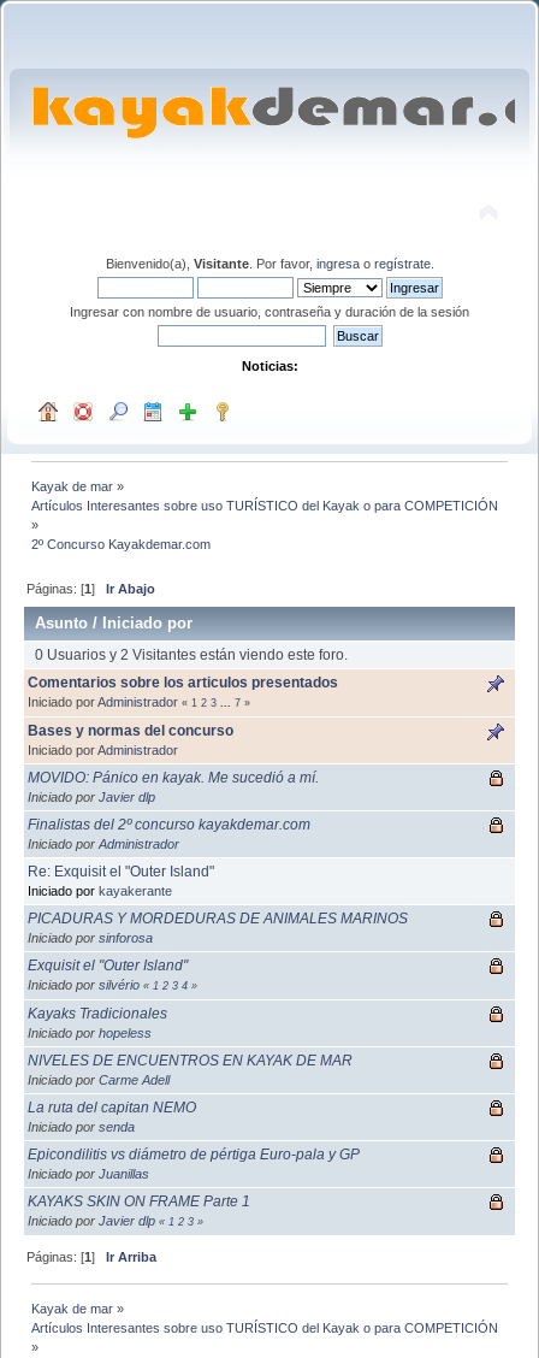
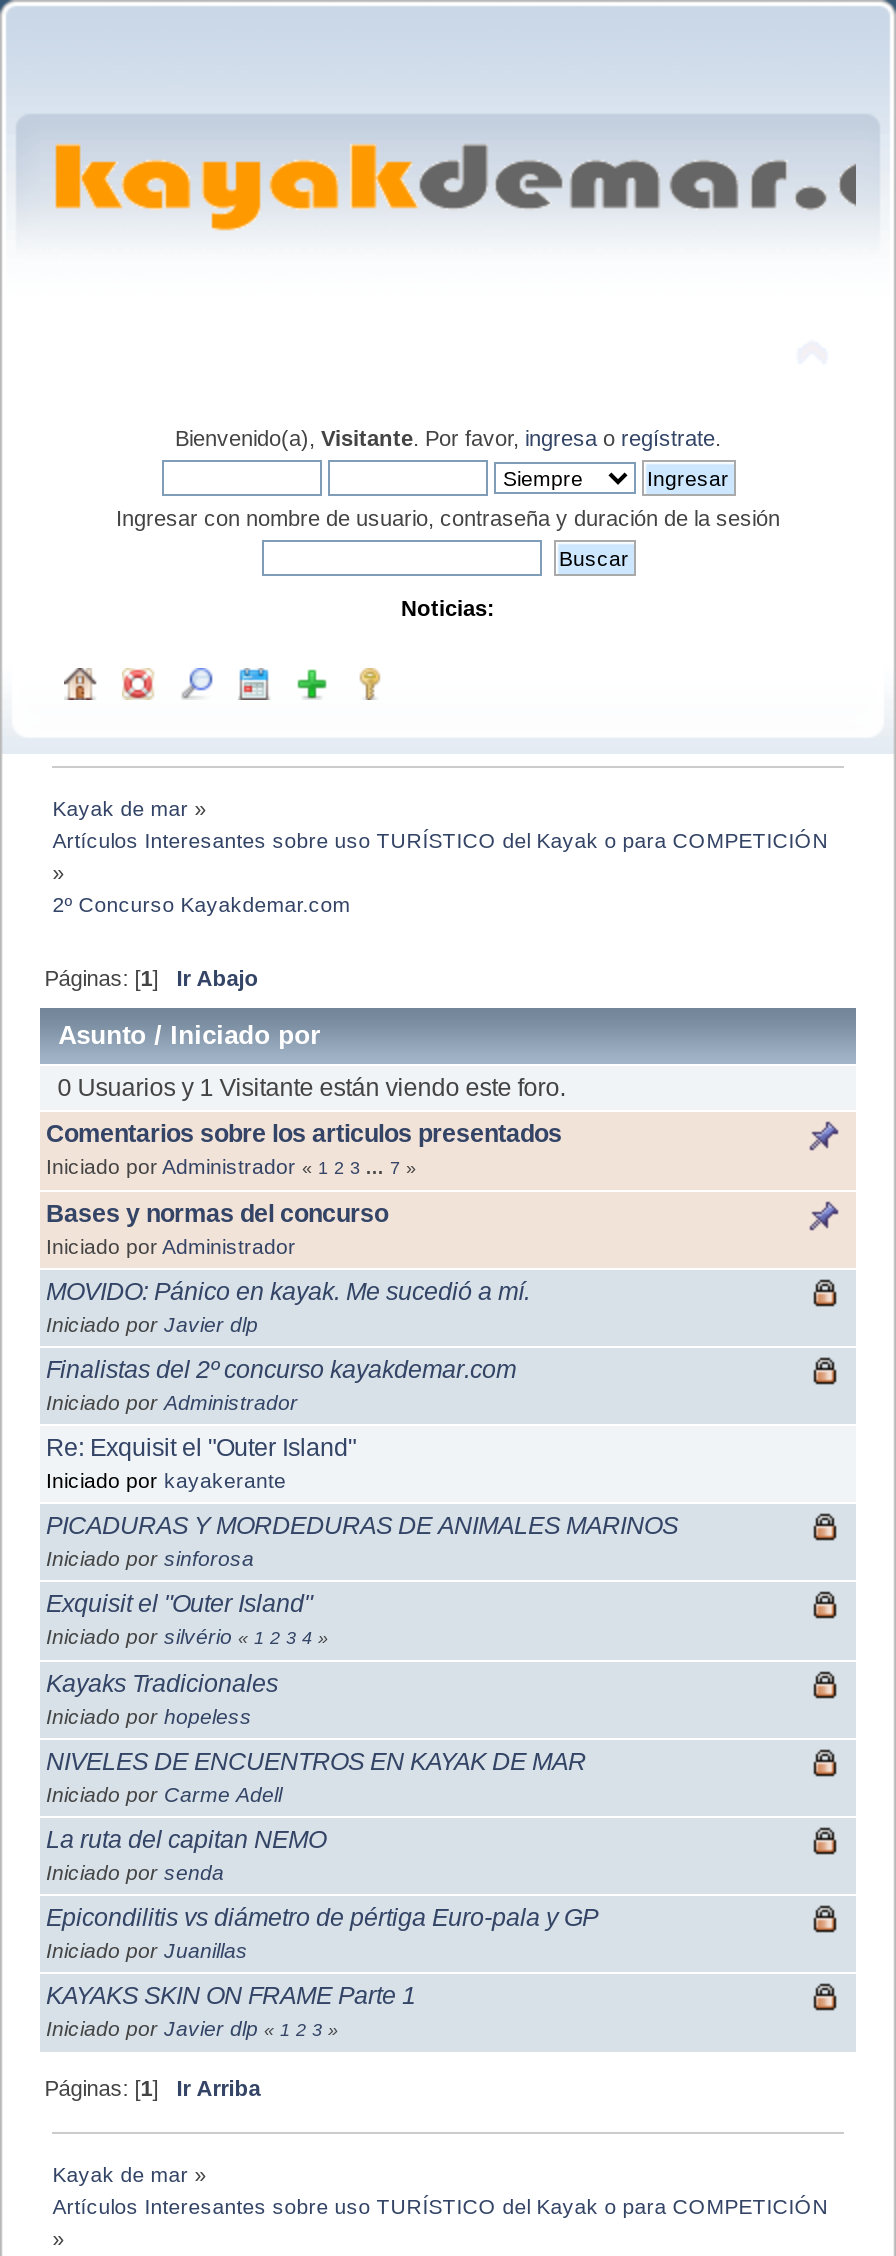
[35,647,347,664] 0 Usuarios y 2 Visitantes están viendo este foro. -> [57,1075,565,1103] 0 Usuarios y 1 Visitante están viendo este foro.

